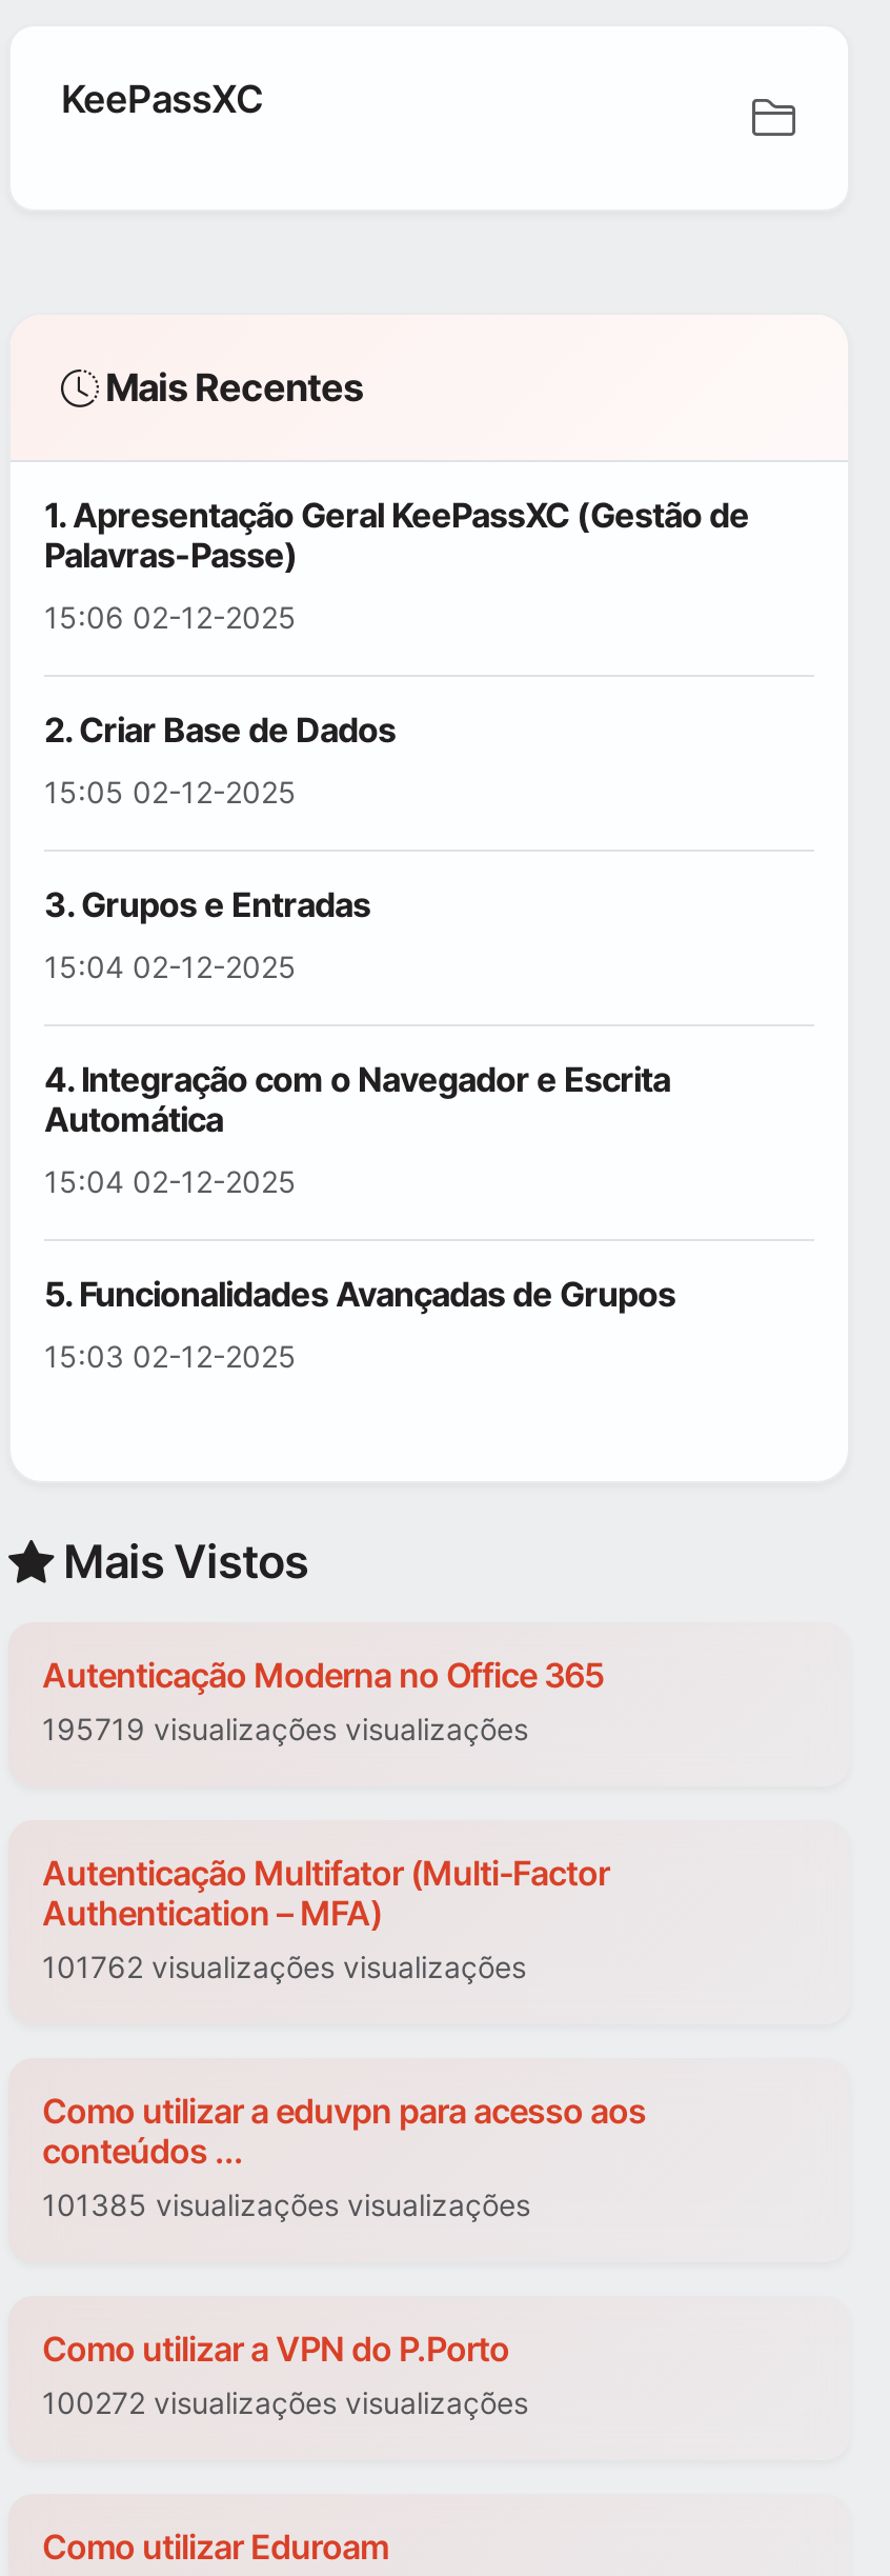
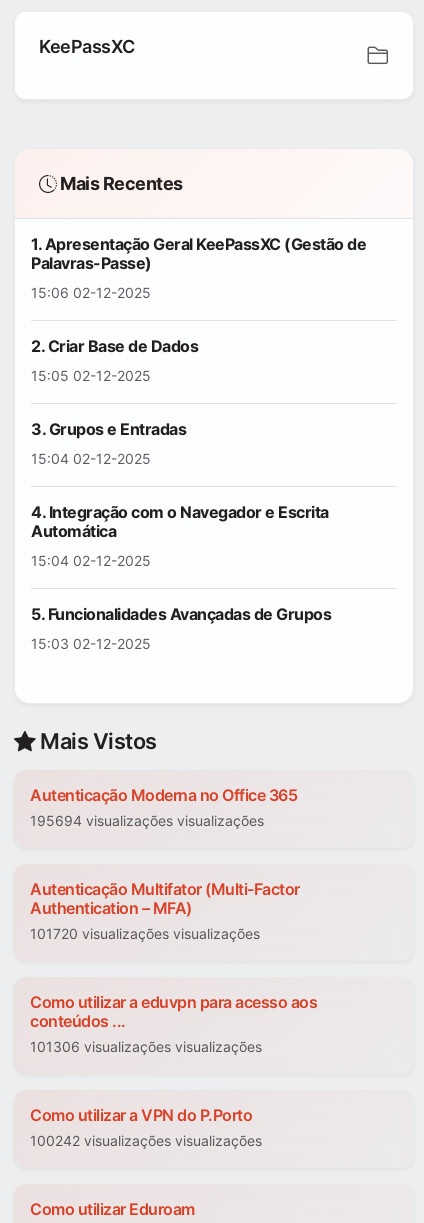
[42,1712,528,1748] 195719 visualizações visualizações -> [30,812,264,829] 195694 visualizações visualizações
[42,1950,526,1985] 101762 visualizações visualizações -> [30,925,260,942] 101720 visualizações visualizações
[42,2188,530,2223] 101385 visualizações visualizações -> [30,1038,262,1055] 101306 visualizações visualizações
[42,2385,528,2421] 100272 visualizações visualizações -> [30,1132,262,1149] 100242 visualizações visualizações

